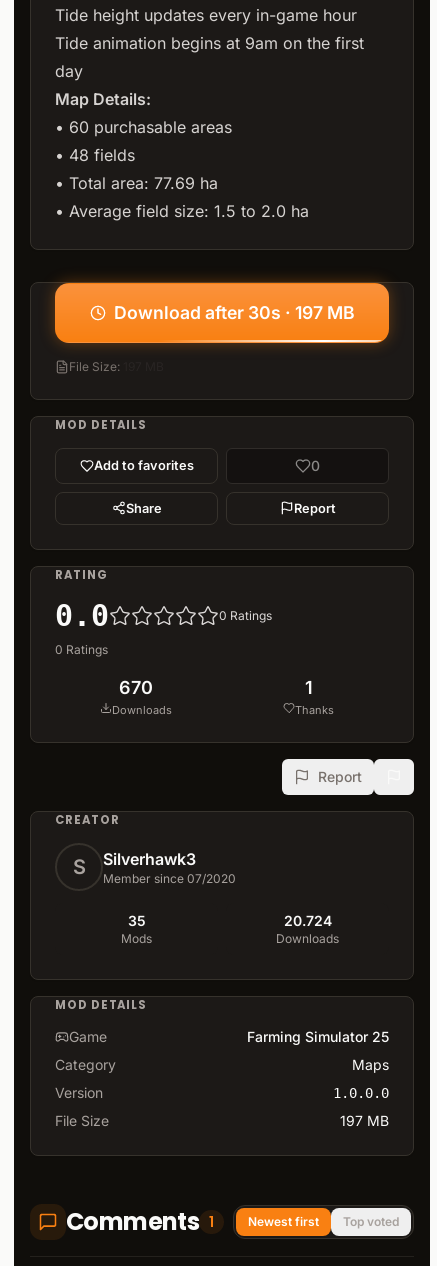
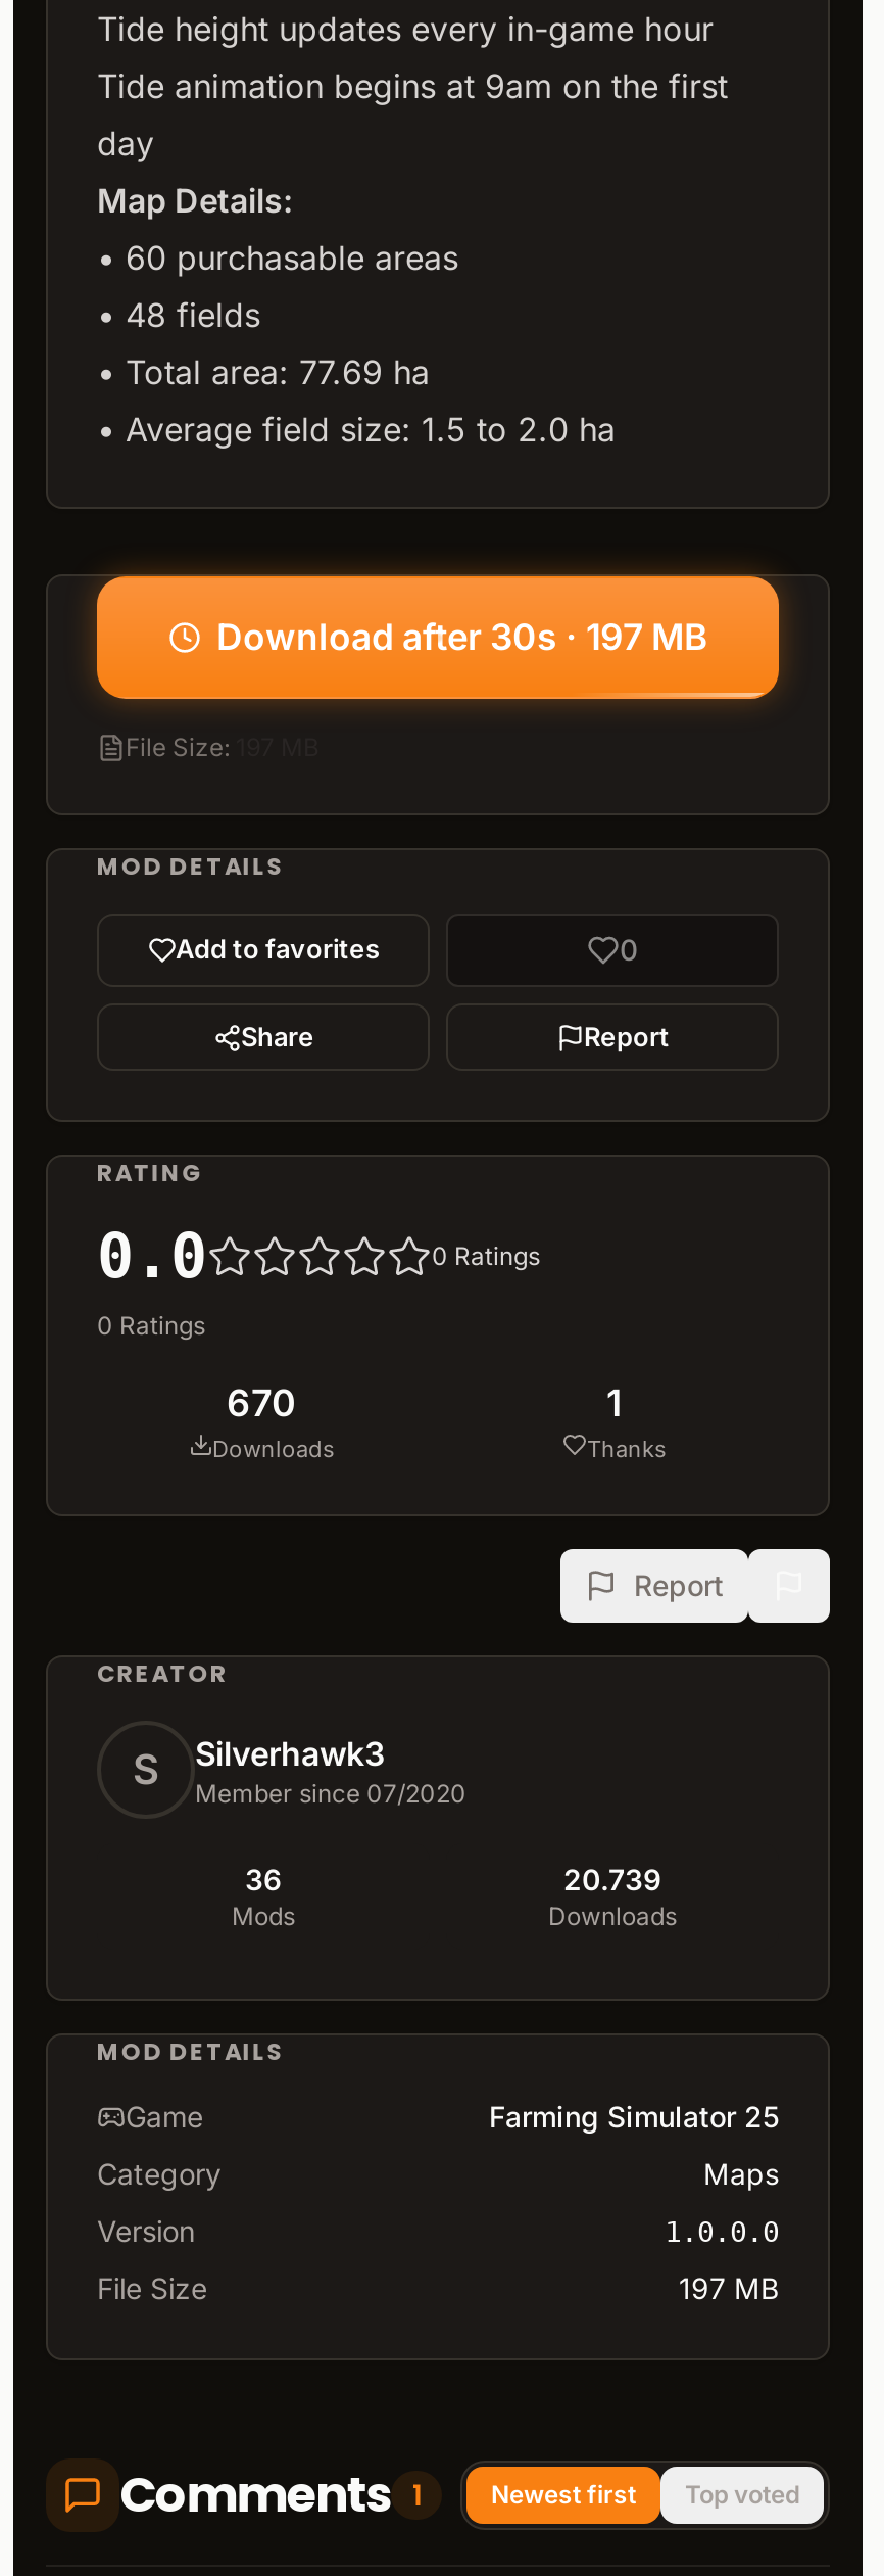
[127,911,145,928] 35 -> [245,1861,282,1895] 36
[283,911,331,928] 20.724 -> [563,1861,661,1895] 20.739

